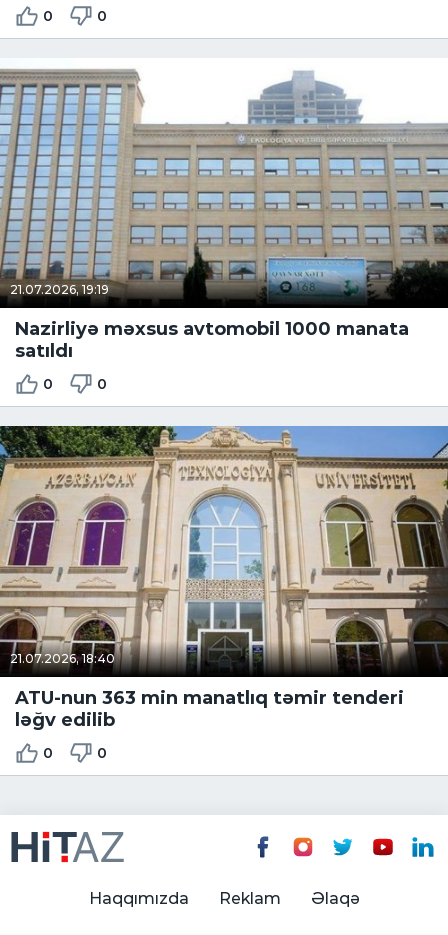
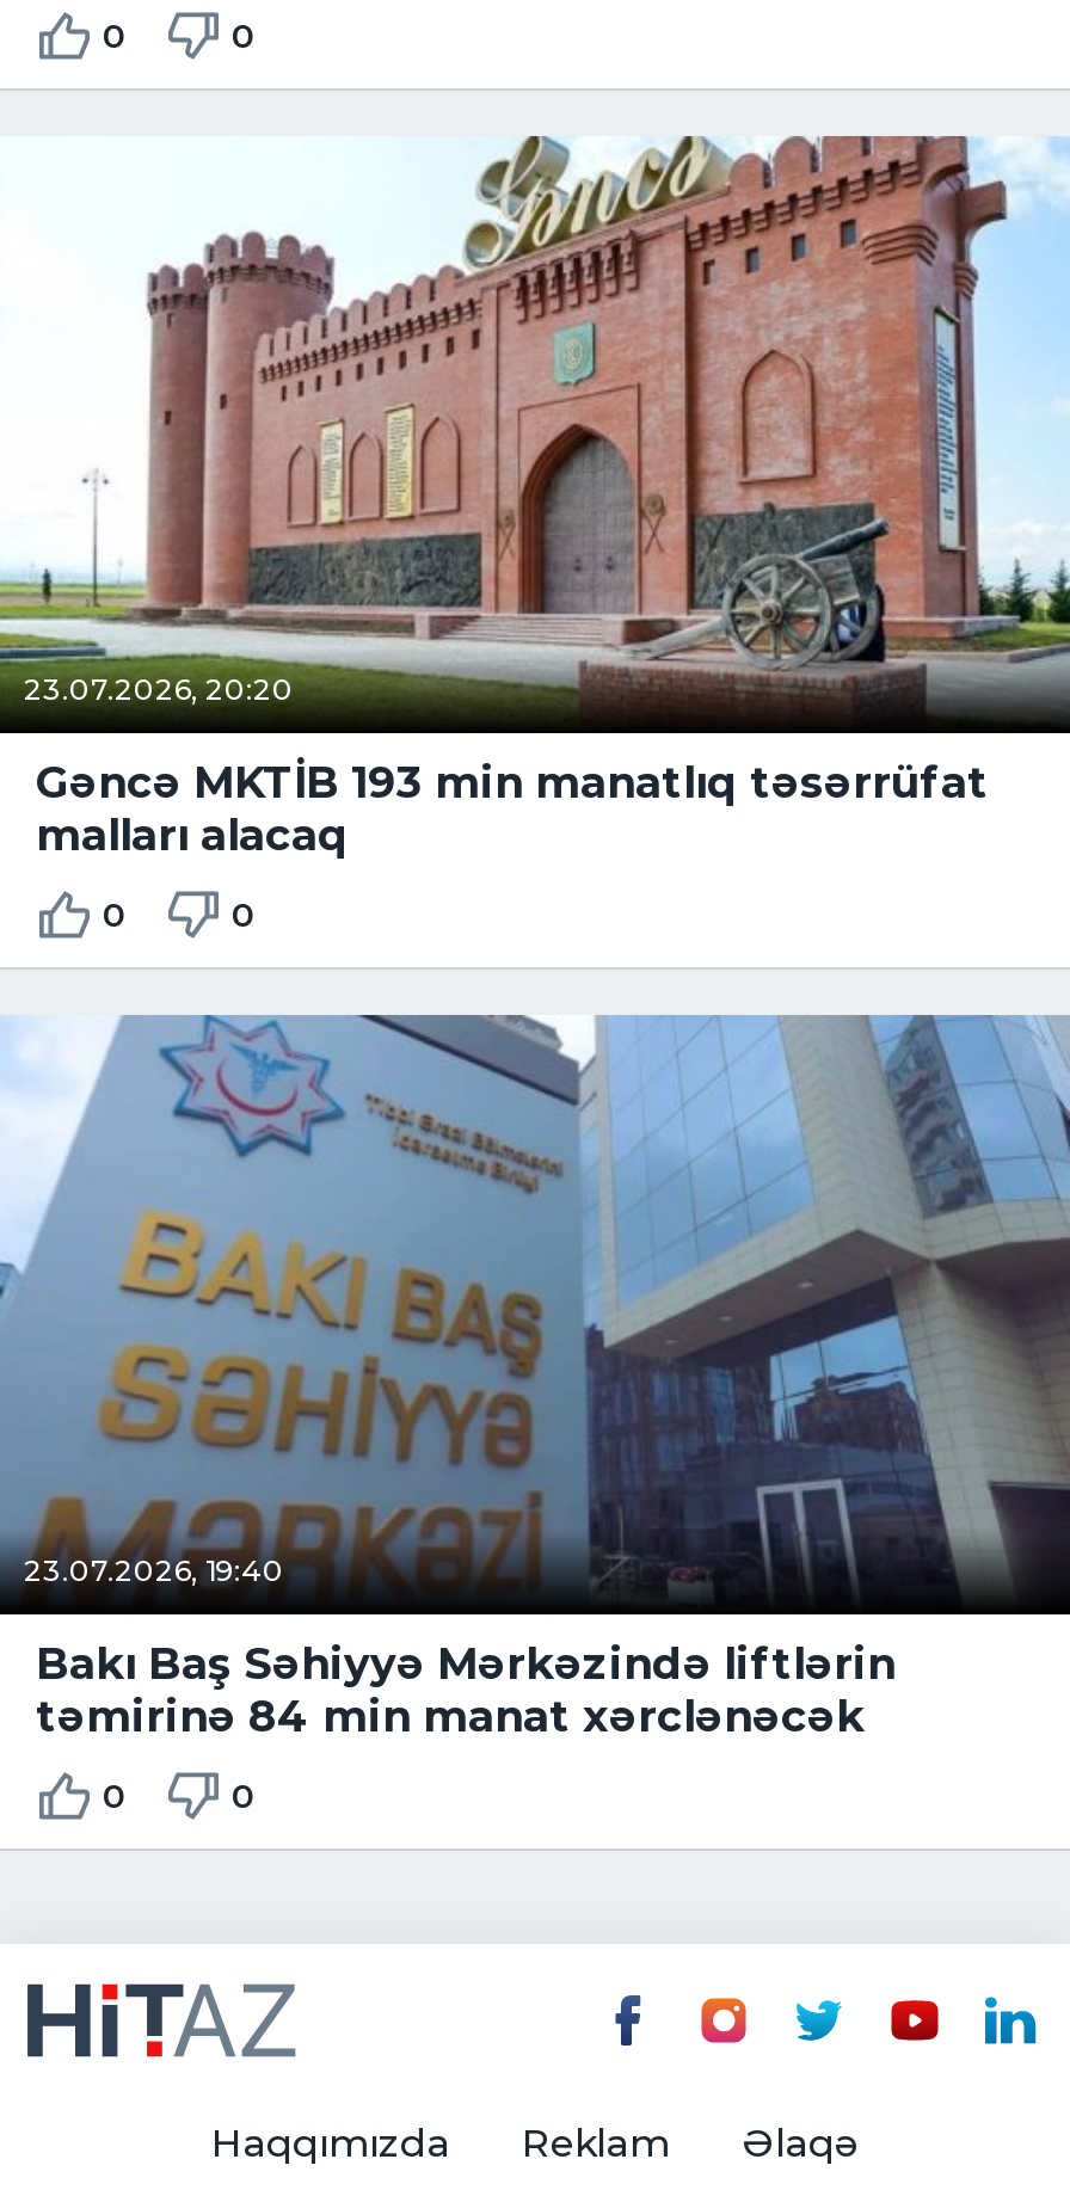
[3,58,445,301] [image] | 21.07.2026, 19:19 -> [7,134,1063,721] [image] | 23.07.2026, 20:20
[15,318,409,362] Nazirliyə məxsus avtomobil 1000 manata | satıldı -> [36,758,989,863] Gəncə MKTİB 193 min manatlıq təsərrüfat | malları alacaq
[3,425,445,671] [image] | 21.07.2026, 18:40 -> [7,1013,1063,1598] [image] | 23.07.2026, 19:40
[15,687,404,731] ATU-nun 363 min manatlıq təmir tenderi | ləğv edilib -> [36,1639,896,1744] Bakı Baş Səhiyyə Mərkəzində liftlərin | təmirinə 84 min manat xərclənəcək

